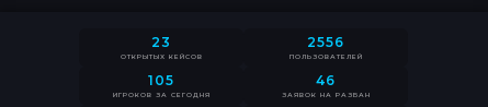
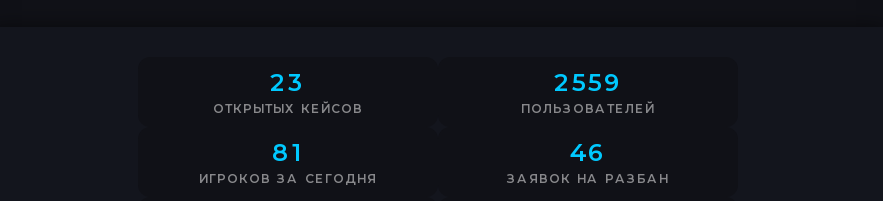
[307,34,344,50] 2556 -> [554,67,622,97] 2559
[148,72,174,88] 105 -> [272,137,304,167] 81

